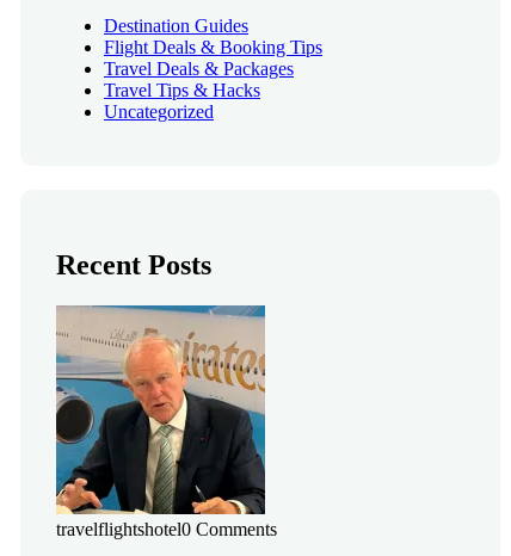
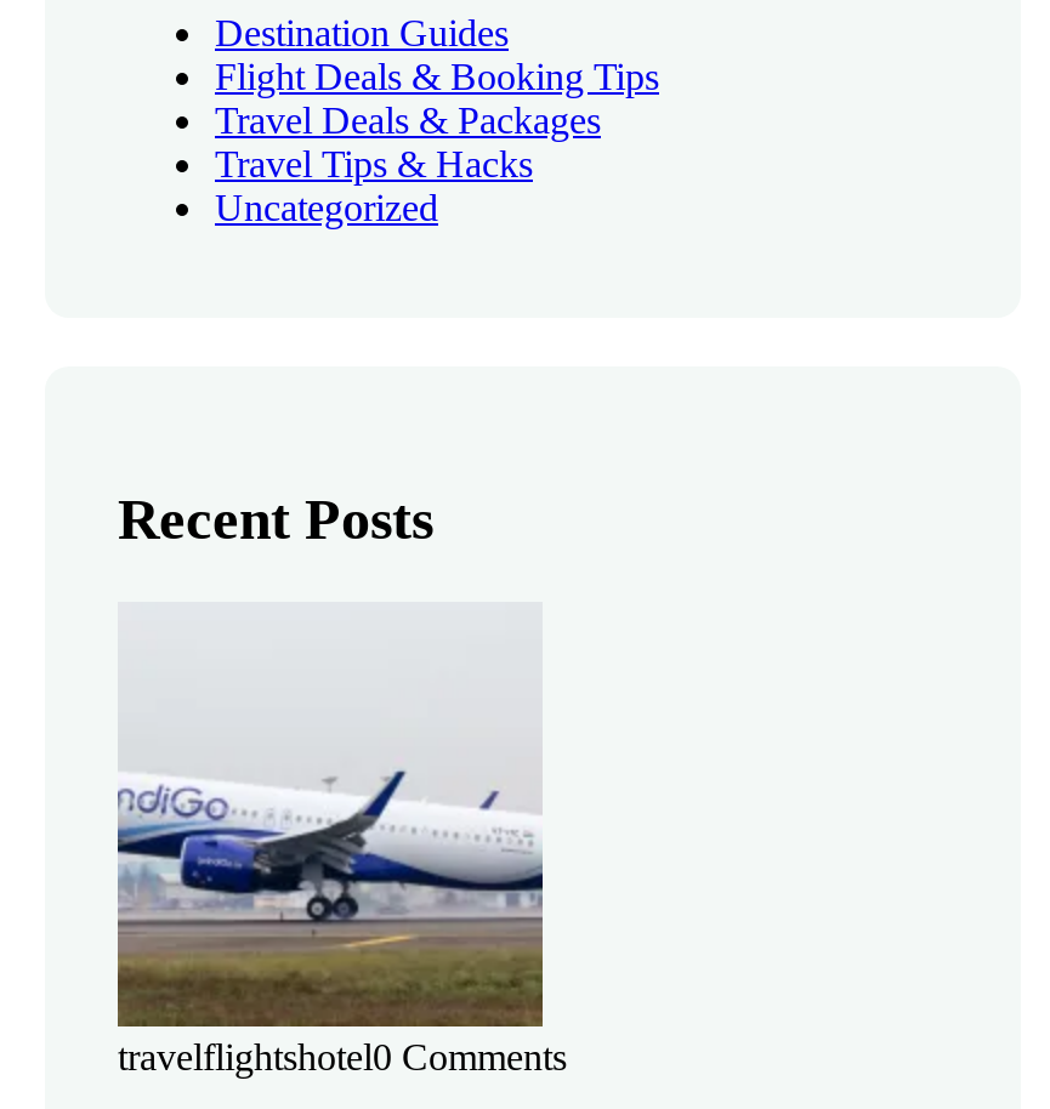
[55,304,266,515] [image] -> [115,602,545,1029] [image]

